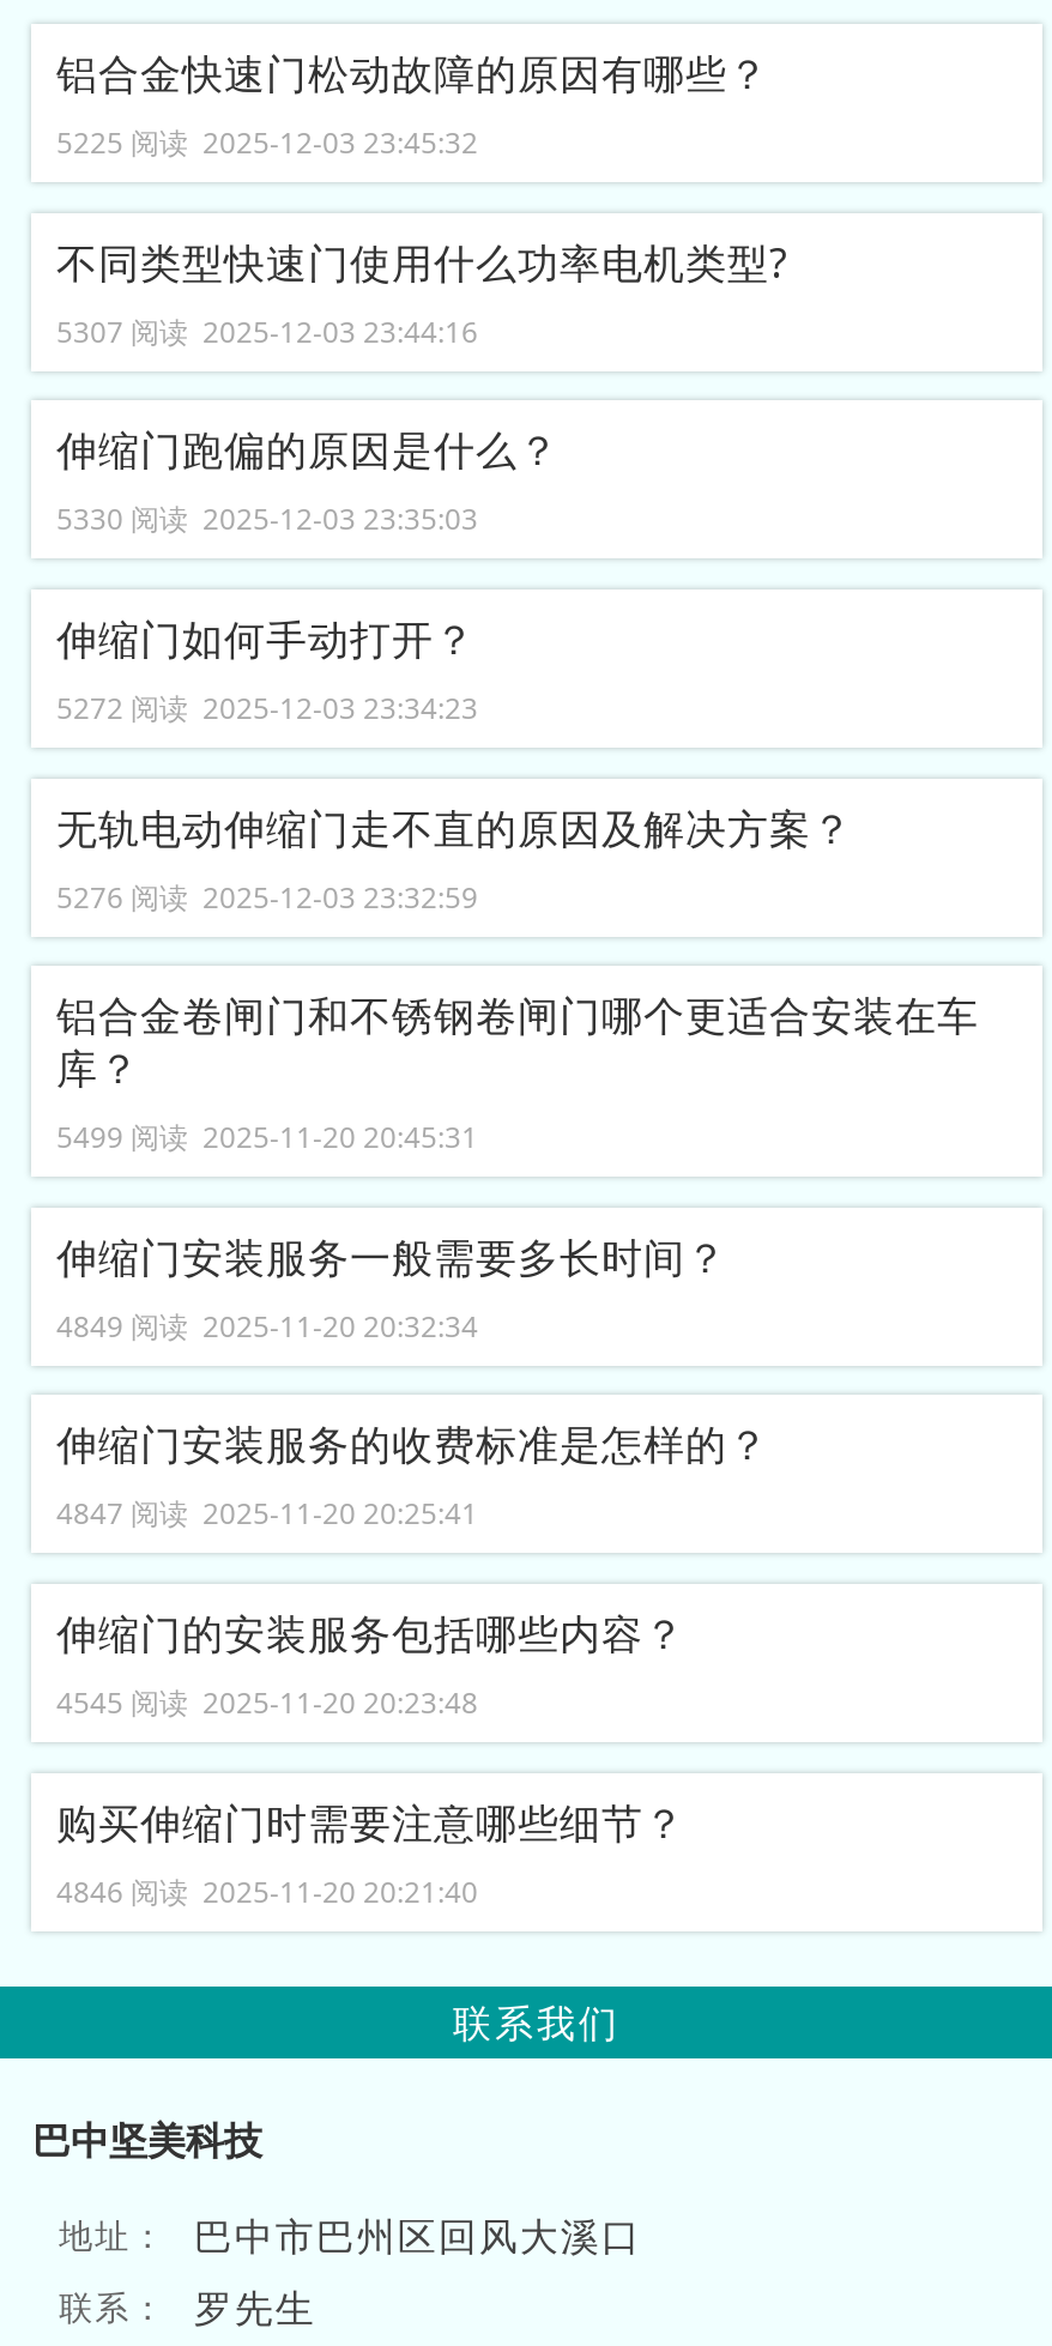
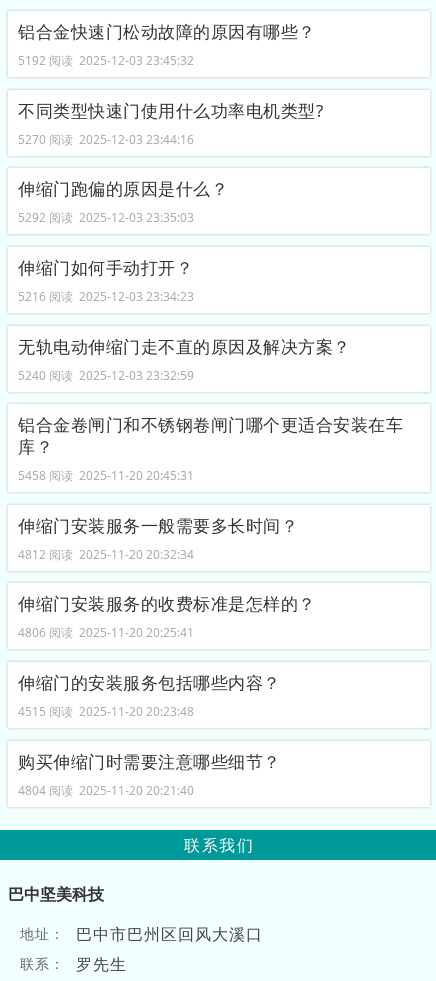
[56,122,478,163] 5225 阅读 2025-12-03 23:45:32 -> [18,52,194,69] 5192 阅读 2025-12-03 23:45:32
[56,311,478,352] 5307 阅读 2025-12-03 23:44:16 -> [18,131,194,148] 5270 阅读 2025-12-03 23:44:16
[56,499,478,540] 5330 阅读 2025-12-03 23:35:03 -> [18,209,194,226] 5292 阅读 2025-12-03 23:35:03
[56,688,478,728] 5272 阅读 2025-12-03 23:34:23 -> [18,288,194,305] 5216 阅读 2025-12-03 23:34:23
[56,876,478,917] 5276 阅读 2025-12-03 23:32:59 -> [18,366,194,383] 5240 阅读 2025-12-03 23:32:59
[56,1117,478,1158] 5499 阅读 2025-11-20 20:45:31 -> [18,467,194,484] 5458 阅读 2025-11-20 20:45:31
[56,1306,478,1346] 4849 阅读 2025-11-20 20:32:34 -> [18,546,194,563] 4812 阅读 2025-11-20 20:32:34
[56,1494,478,1535] 4847 阅读 2025-11-20 20:25:41 -> [18,624,194,641] 4806 阅读 2025-11-20 20:25:41
[56,1682,478,1723] 4545 阅读 2025-11-20 20:23:48 -> [18,703,194,720] 4515 阅读 2025-11-20 20:23:48
[56,1871,478,1912] 4846 阅读 2025-11-20 20:21:40 -> [18,782,194,799] 4804 阅读 2025-11-20 20:21:40

